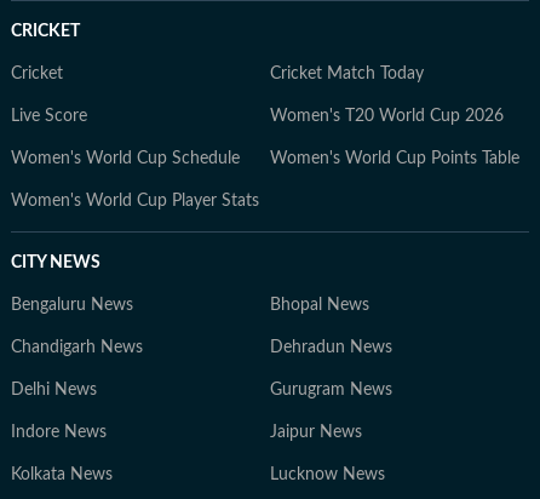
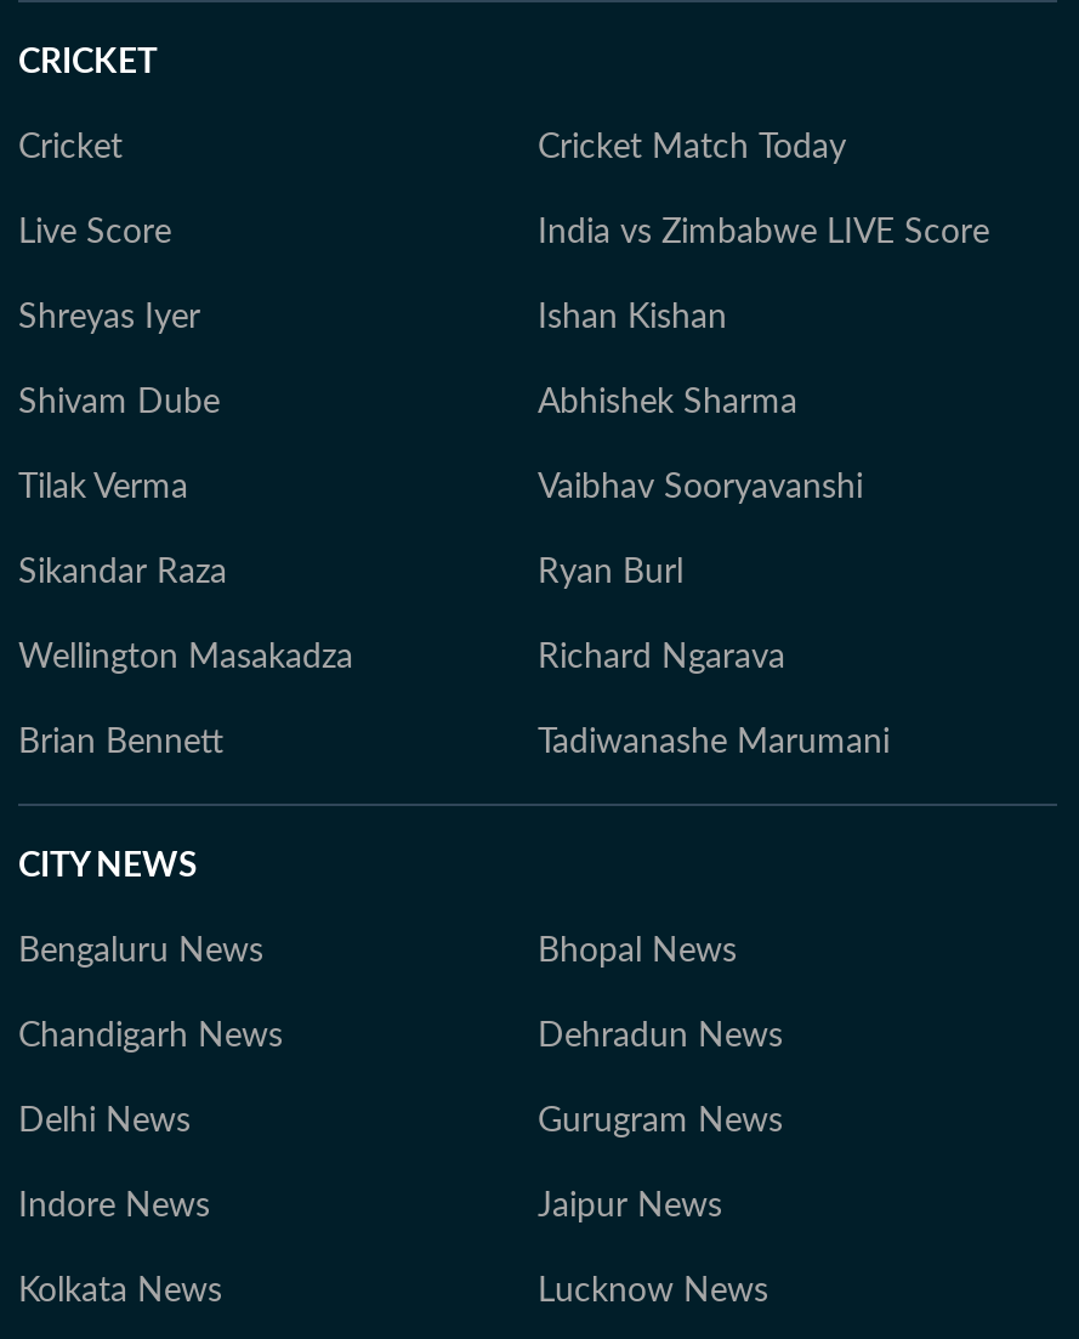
[11,107,519,209] Women's T20 World Cup 2026 | Women's World Cup Schedule | Women's World Cup Points Table | Women's World Cup Player Stats -> [18,215,989,759] India vs Zimbabwe LIVE Score | Shreyas Iyer | Ishan Kishan | Shivam Dube | Abhishek Sharma | Tilak Verma | Vaibhav Sooryavanshi | Sikandar Raza | Ryan Burl | Wellington Masakadza | Richard Ngarava | Brian Bennett | Tadiwanashe Marumani

